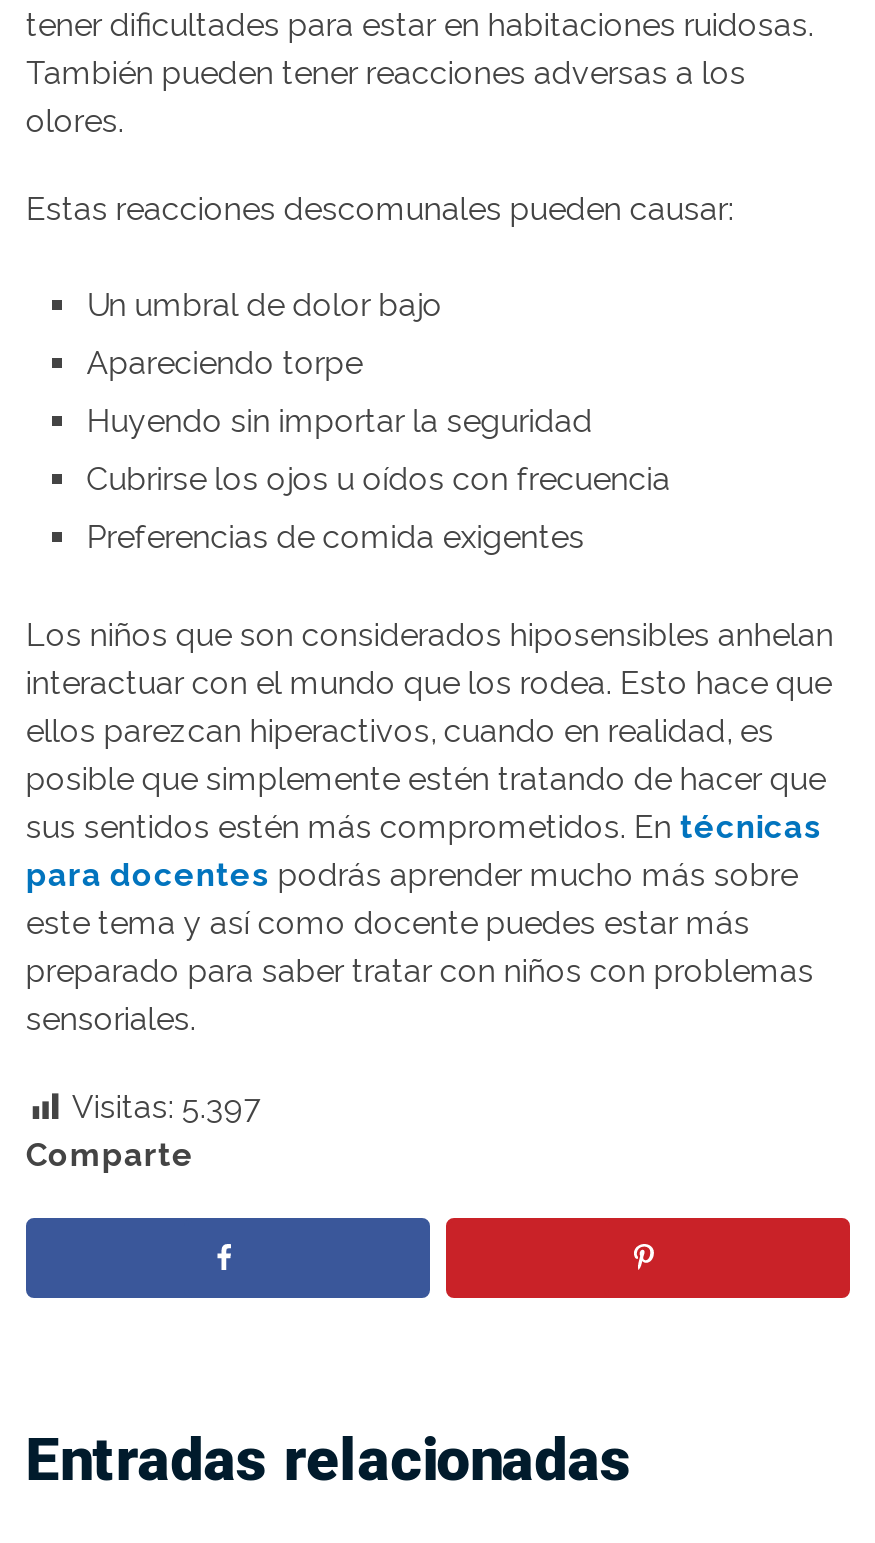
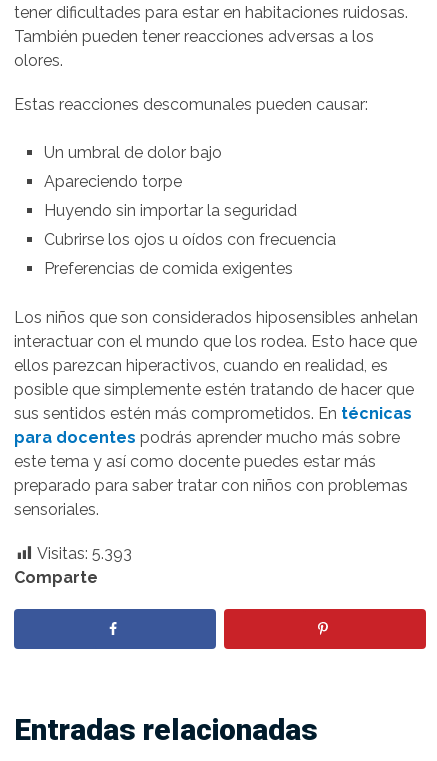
[72,1088,262,1126] Visitas: 5.397 -> [37,544,132,563] Visitas: 5.393

